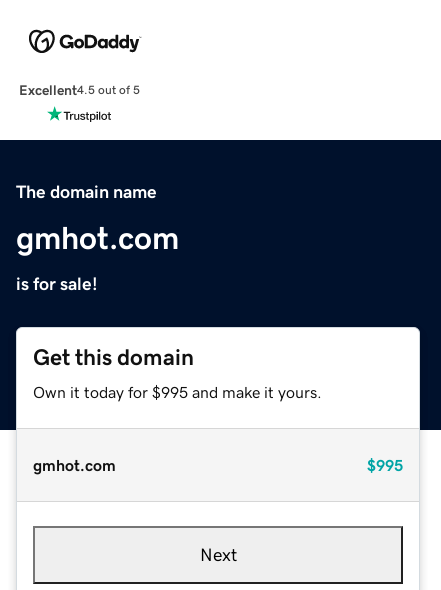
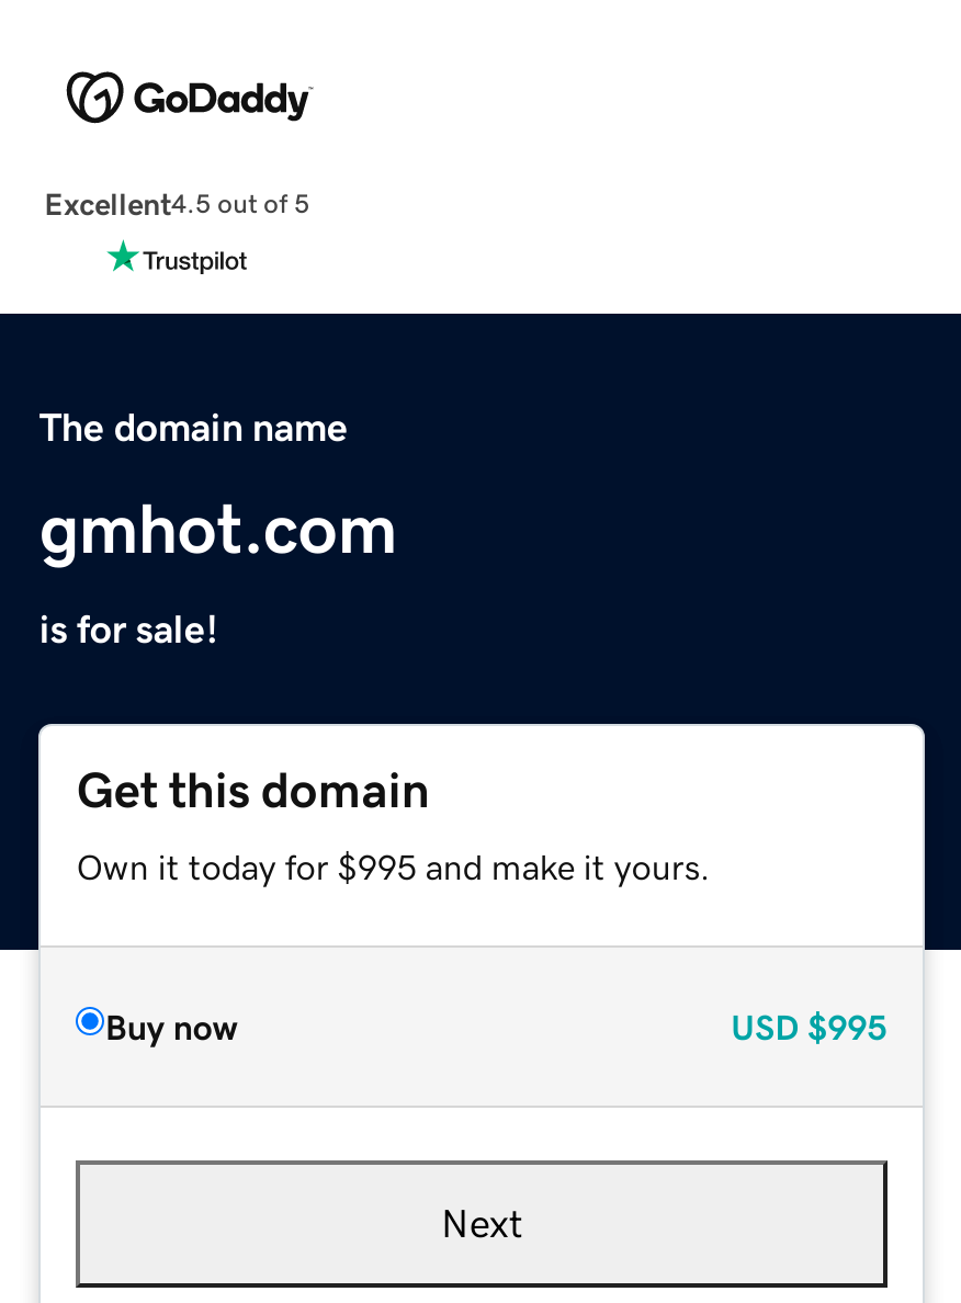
[33,457,403,473] gmhot.com | $995 -> [105,1008,887,1043] Buy now | USD $995

